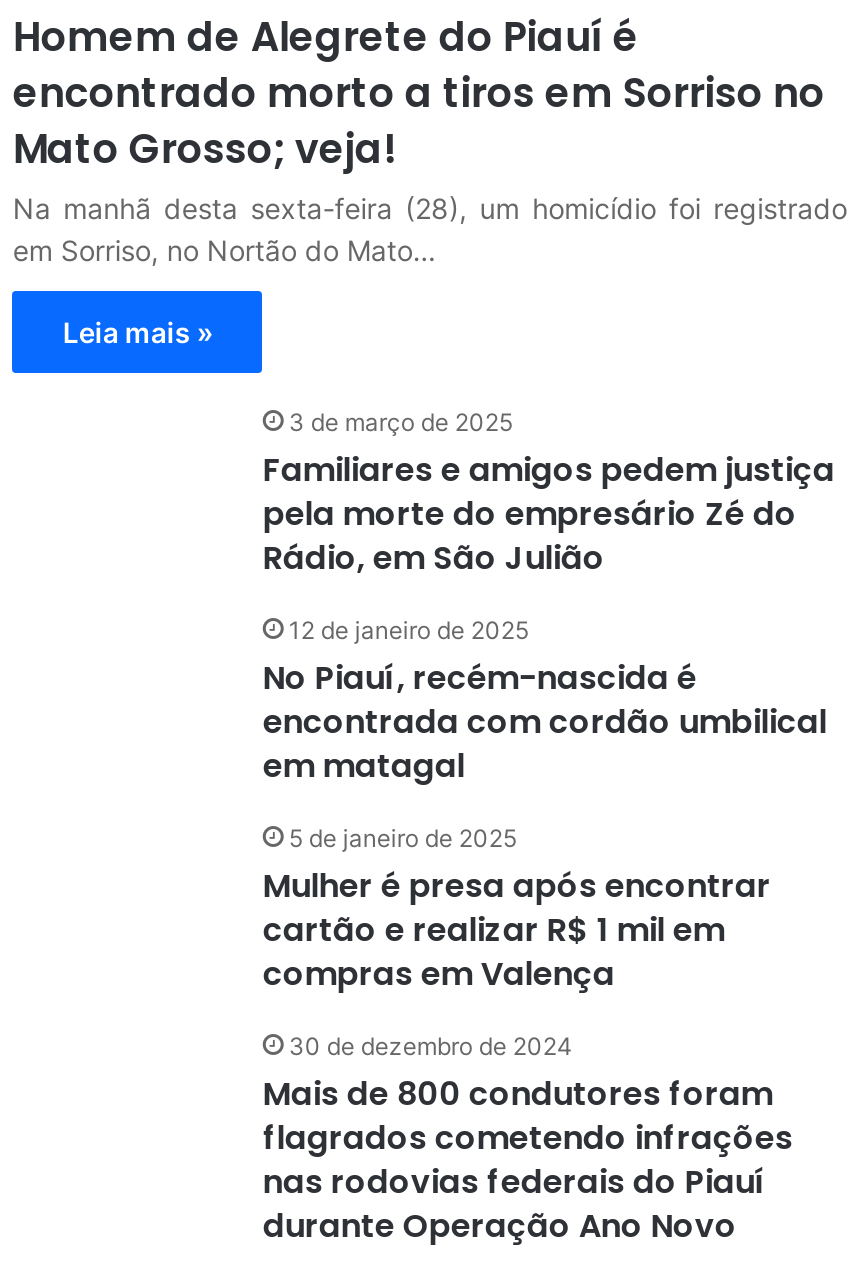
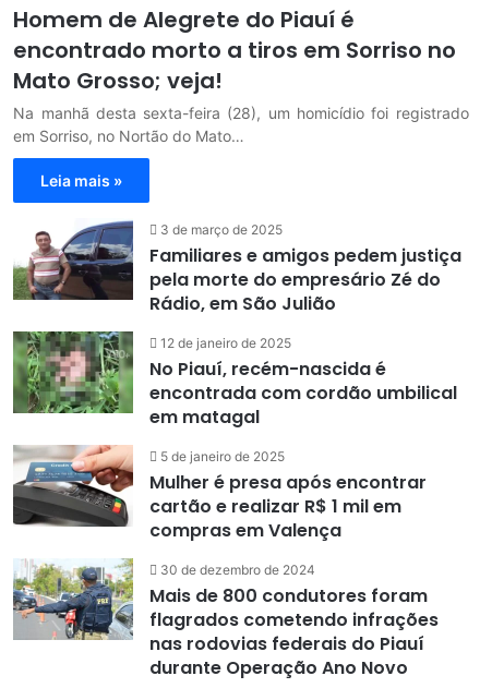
none -> [12,219,134,301] [image]
none -> [12,330,134,414] [image]
none -> [12,444,134,528] [image]
none -> [12,557,134,641] [image]

